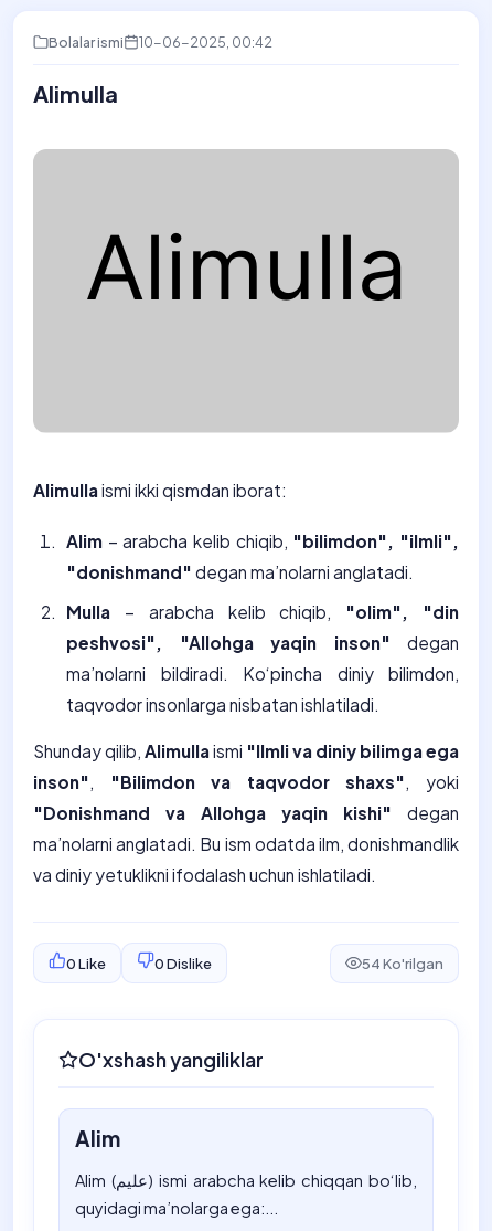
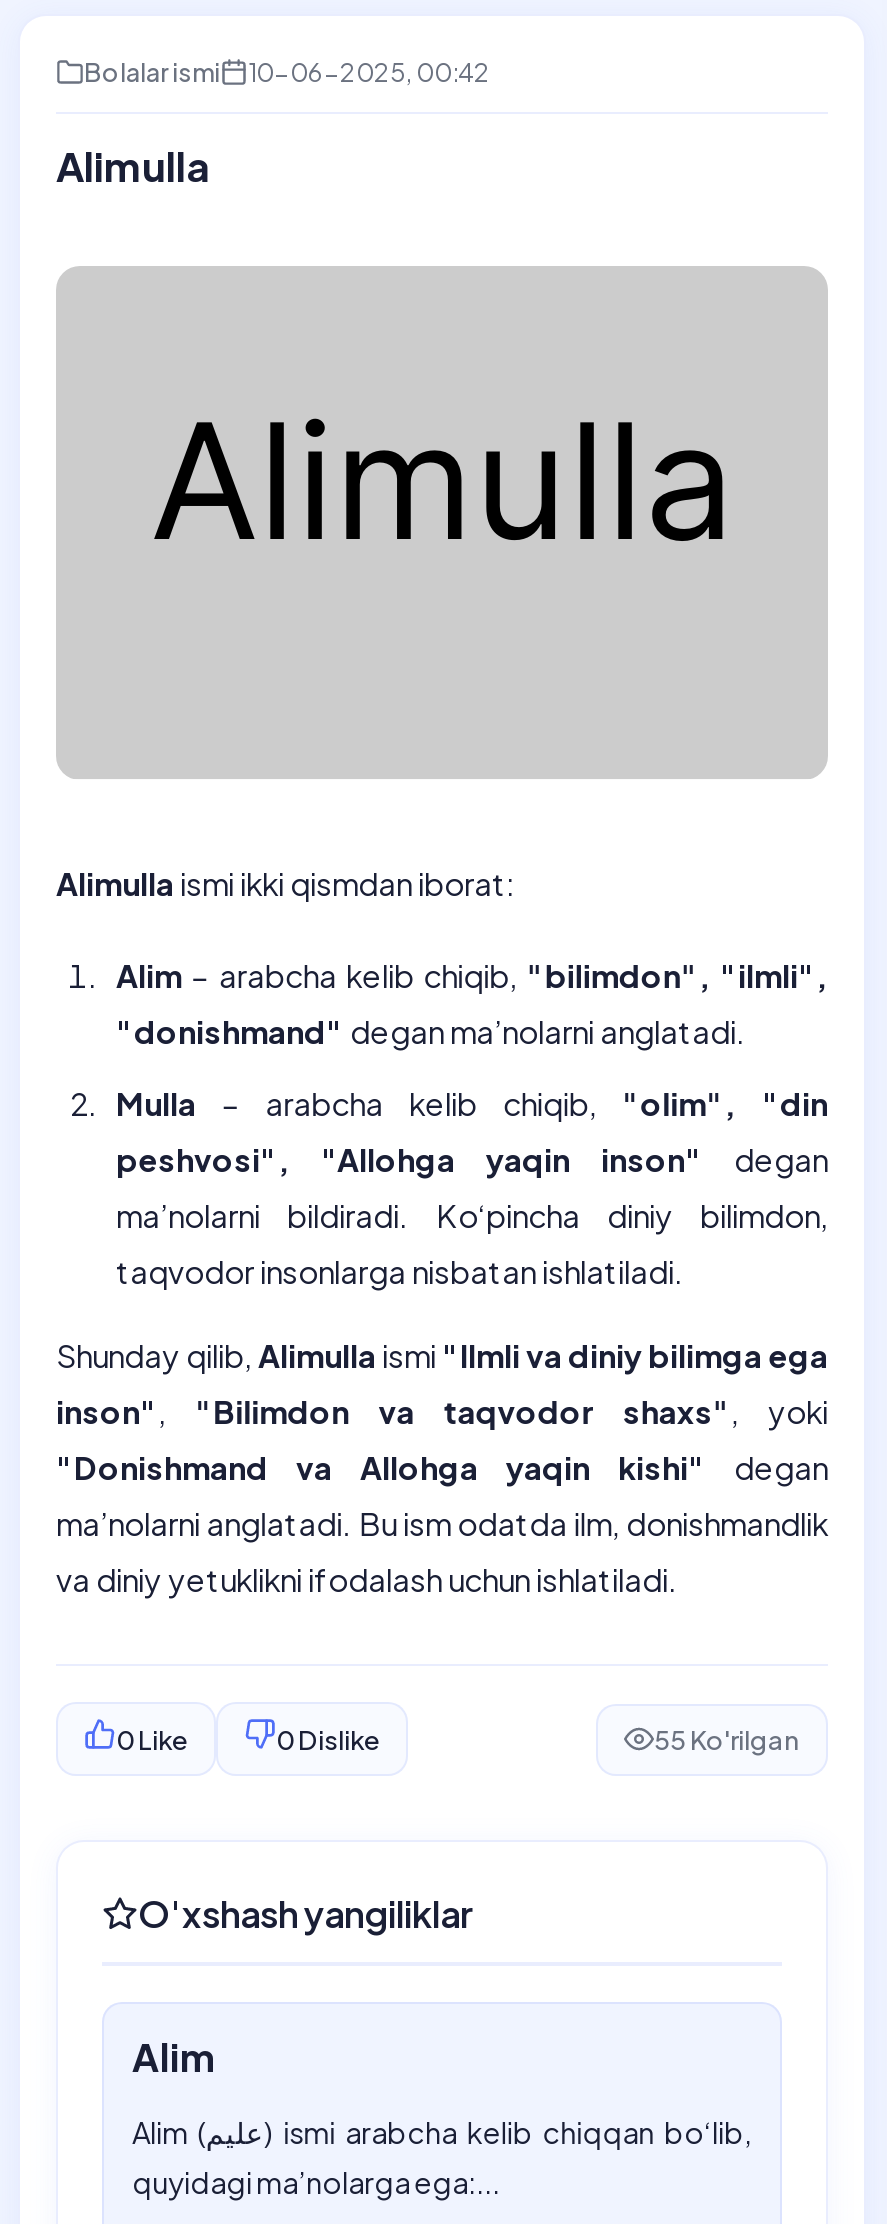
[362,955,443,972] 54 Ko'rilgan -> [654,1724,800,1756] 55 Ko'rilgan

